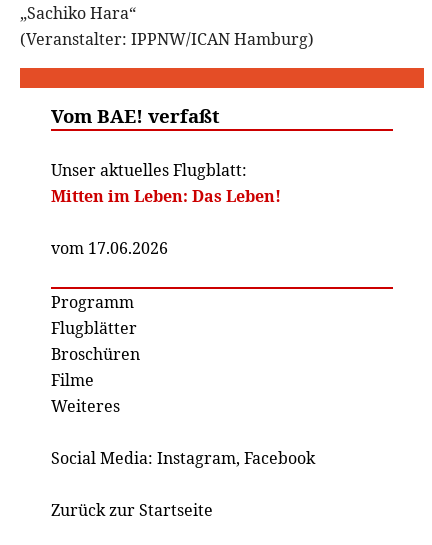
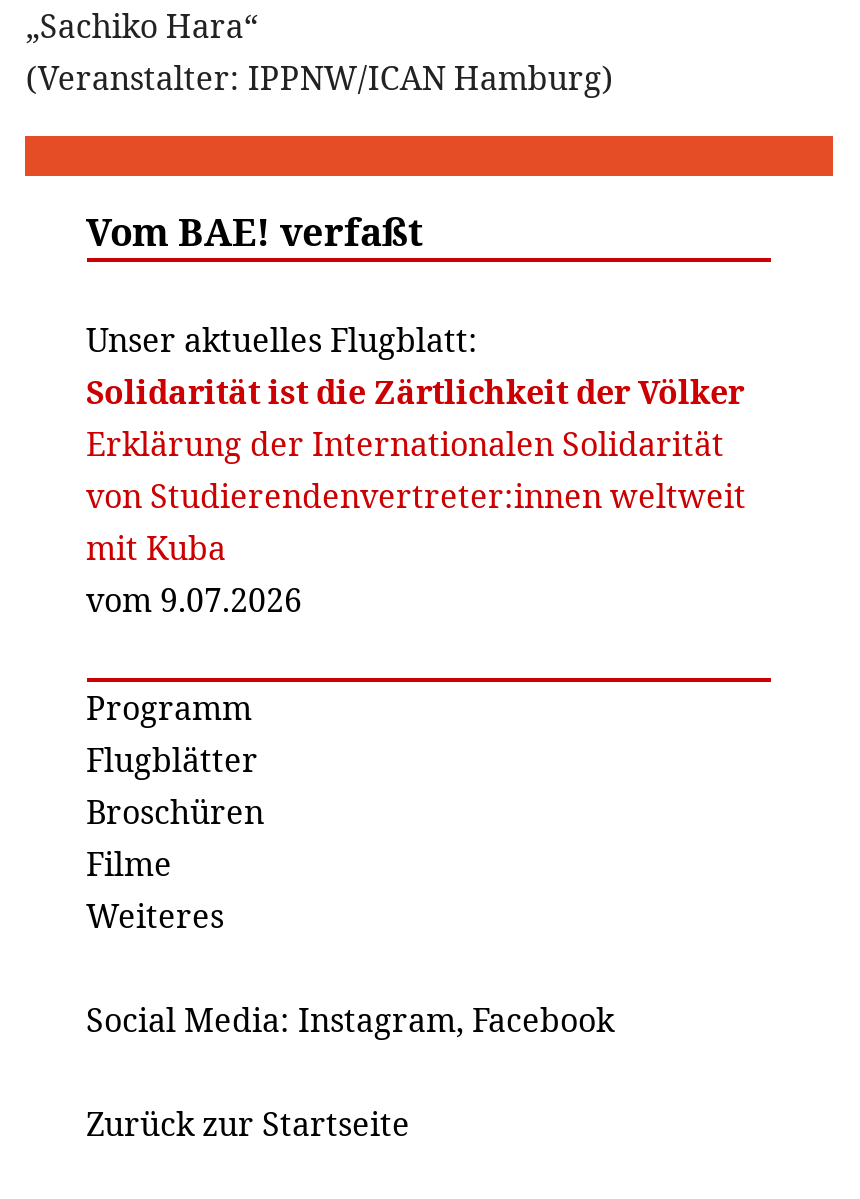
[50,185,280,259] Mitten im Leben: Das Leben! | vom 17.06.2026 -> [86,370,746,622] Solidarität ist die Zärtlichkeit der Völker | Erklärung der Internationalen Solidarität | von Studierendenvertreter:innen weltweit | mit Kuba | vom 9.07.2026

